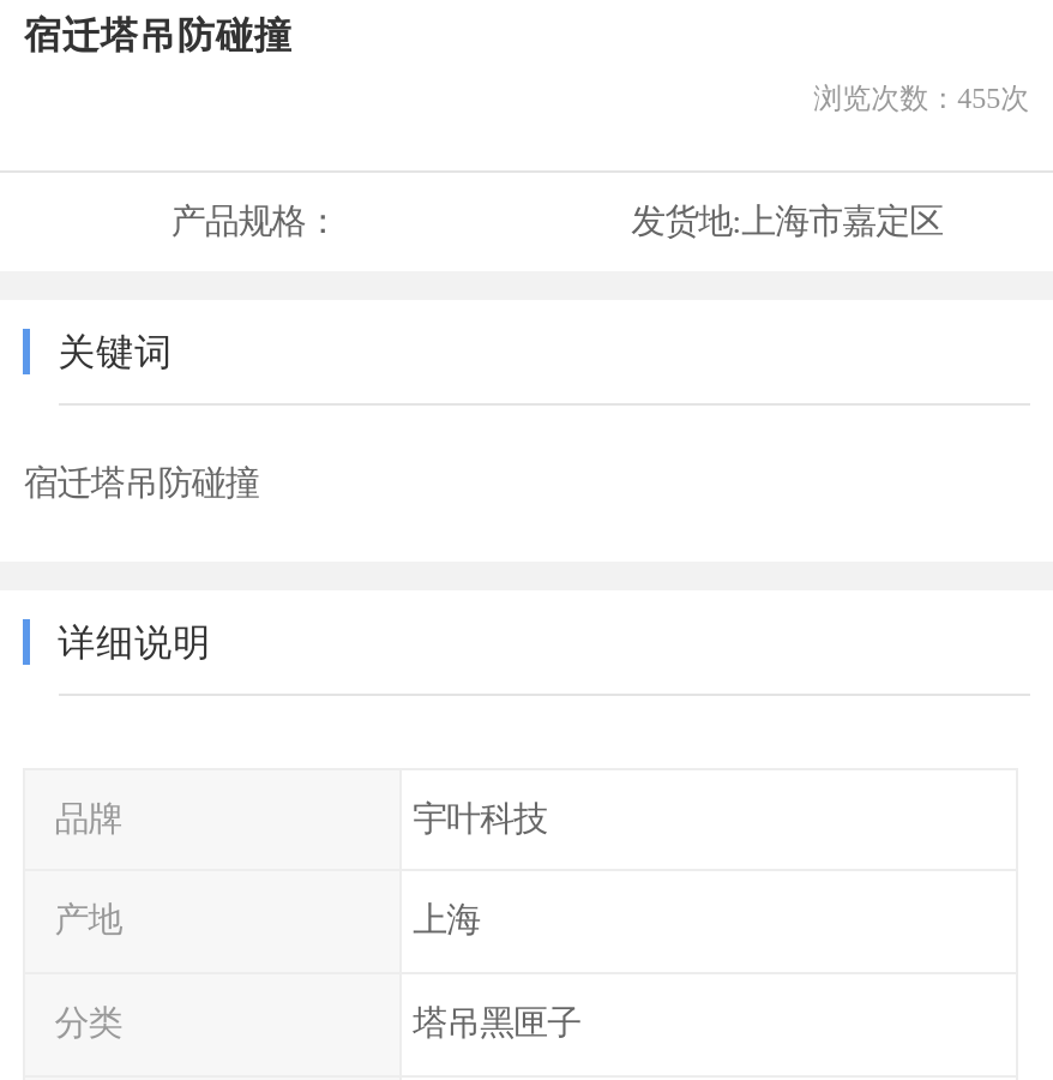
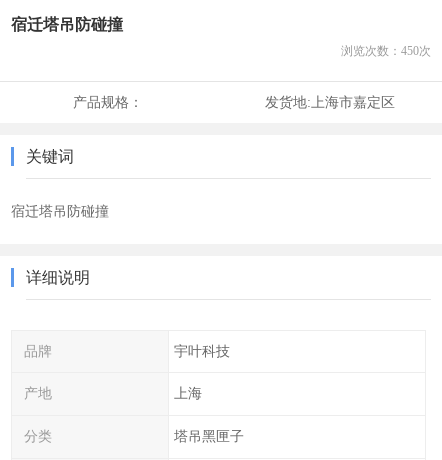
[814,81,1029,114] 浏览次数：455次 -> [341,44,431,58] 浏览次数：450次

